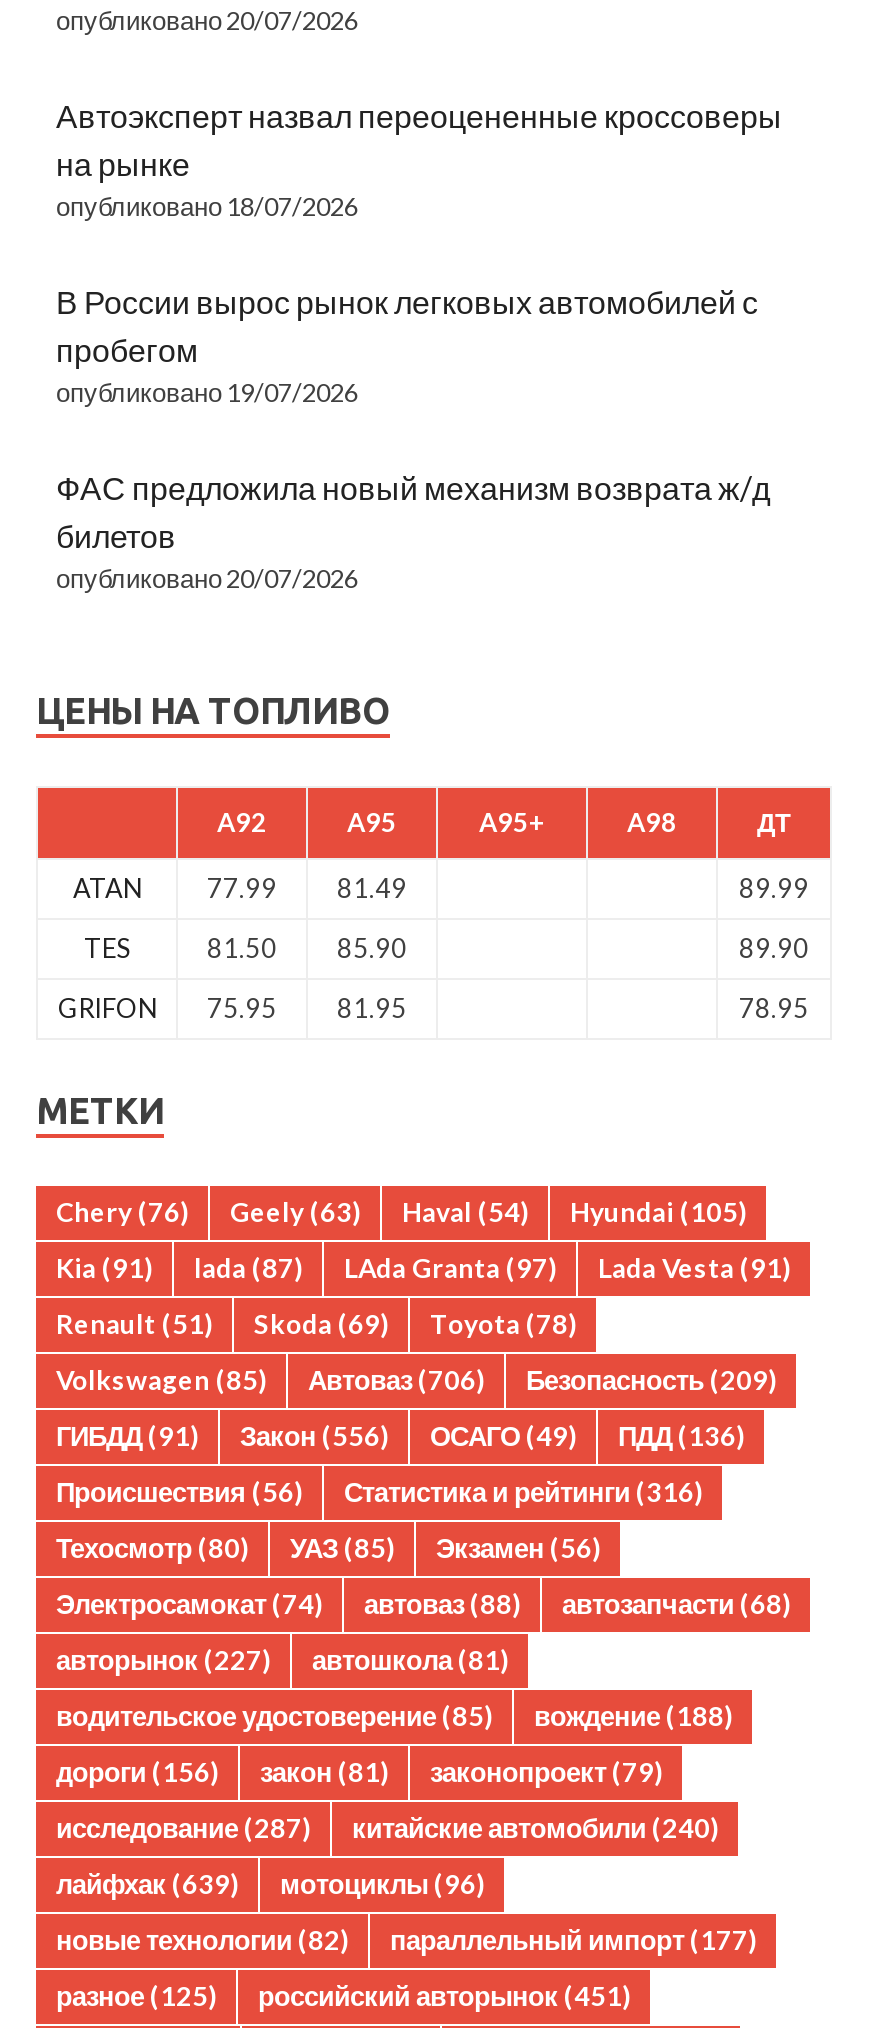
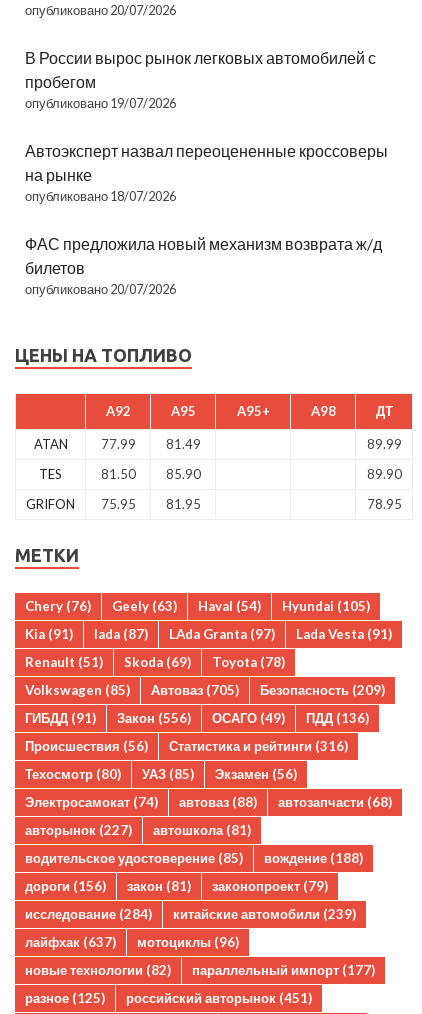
moved [56,97,782,223] -> [25,141,388,204]: Автоэксперт назвал переоцененные кроссоверы | на рынке | опубликовано 18/07/2026
moved [56,283,758,409] -> [25,48,376,111]: В России вырос рынок легковых автомобилей с | пробегом | опубликовано 19/07/2026
[56,1365,776,1397] Volkswagen (85) Автоваз (706) Безопасность (209) -> [25,682,385,698] Volkswagen (85) Автоваз (705) Безопасность (209)
[56,1813,310,1845] исследование (287) -> [25,906,152,922] исследование (284)
[352,1813,718,1845] китайские автомобили (240) -> [173,906,356,922] китайские автомобили (239)
[56,1869,484,1901] лайфхак (639) мотоциклы (96) -> [25,934,239,950] лайфхак (637) мотоциклы (96)

